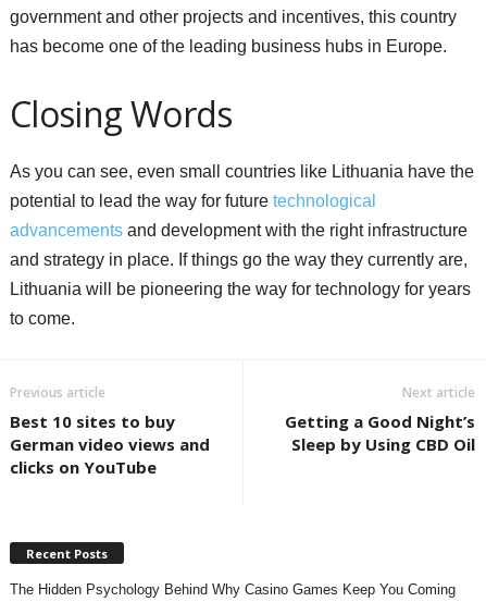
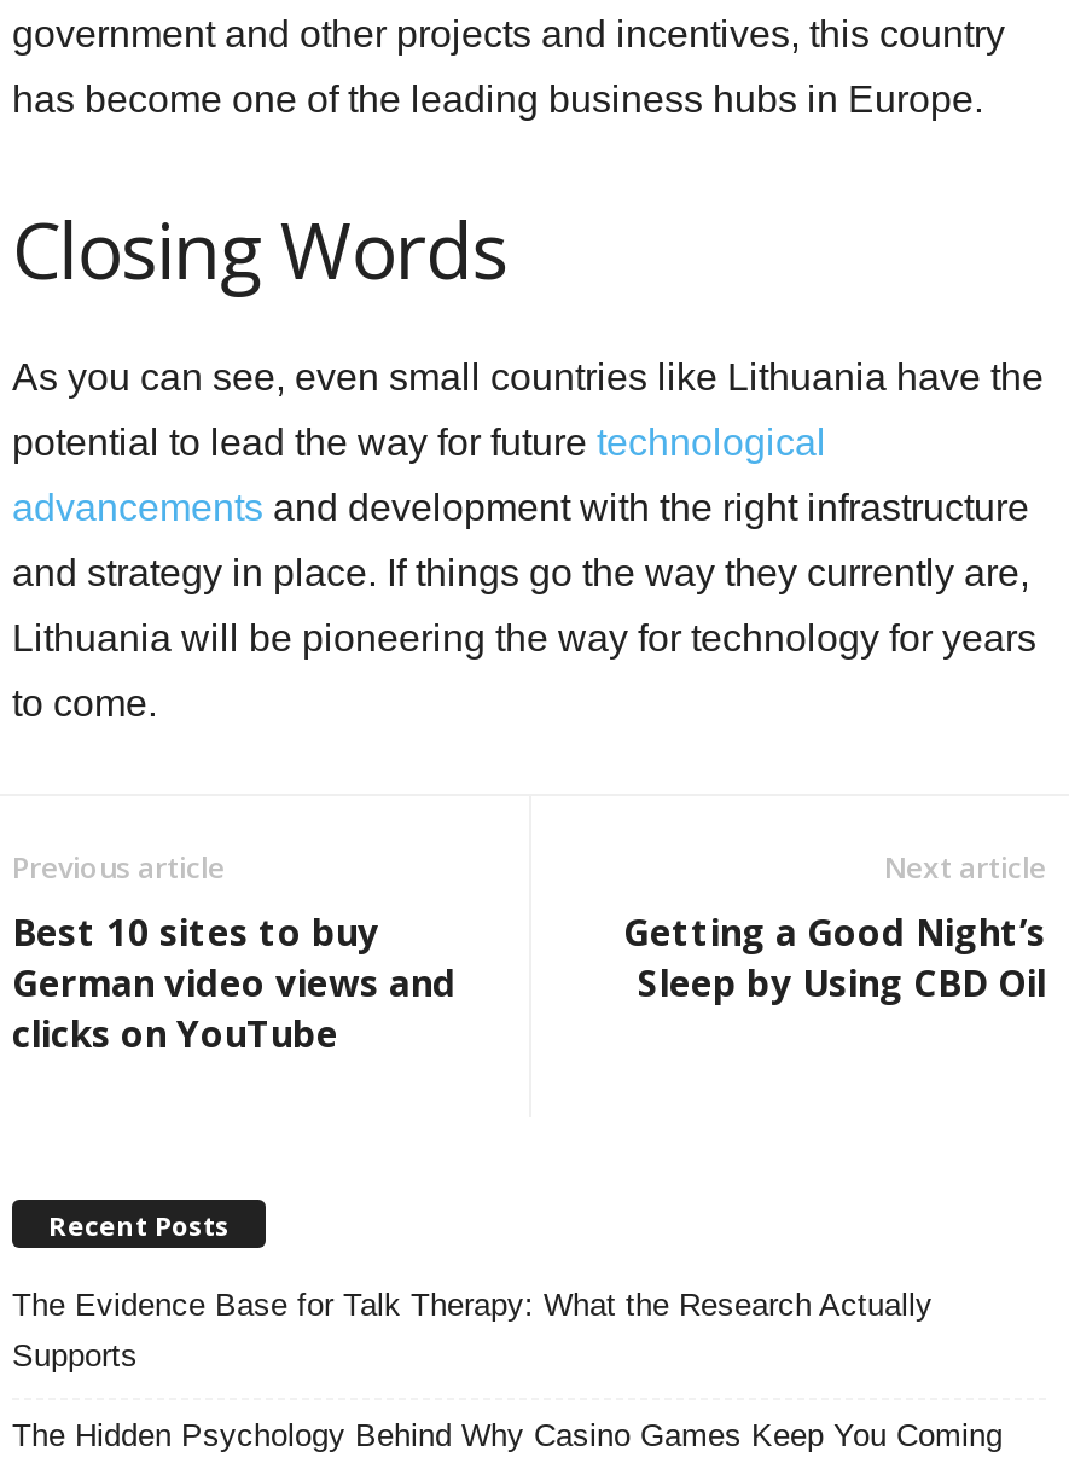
none -> [12,1287,933,1374] The Evidence Base for Talk Therapy: What the Research Actually | Supports

